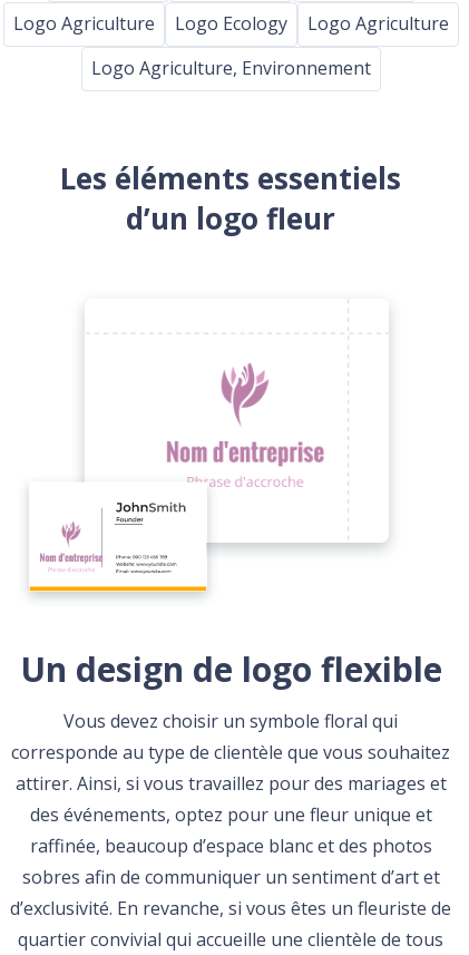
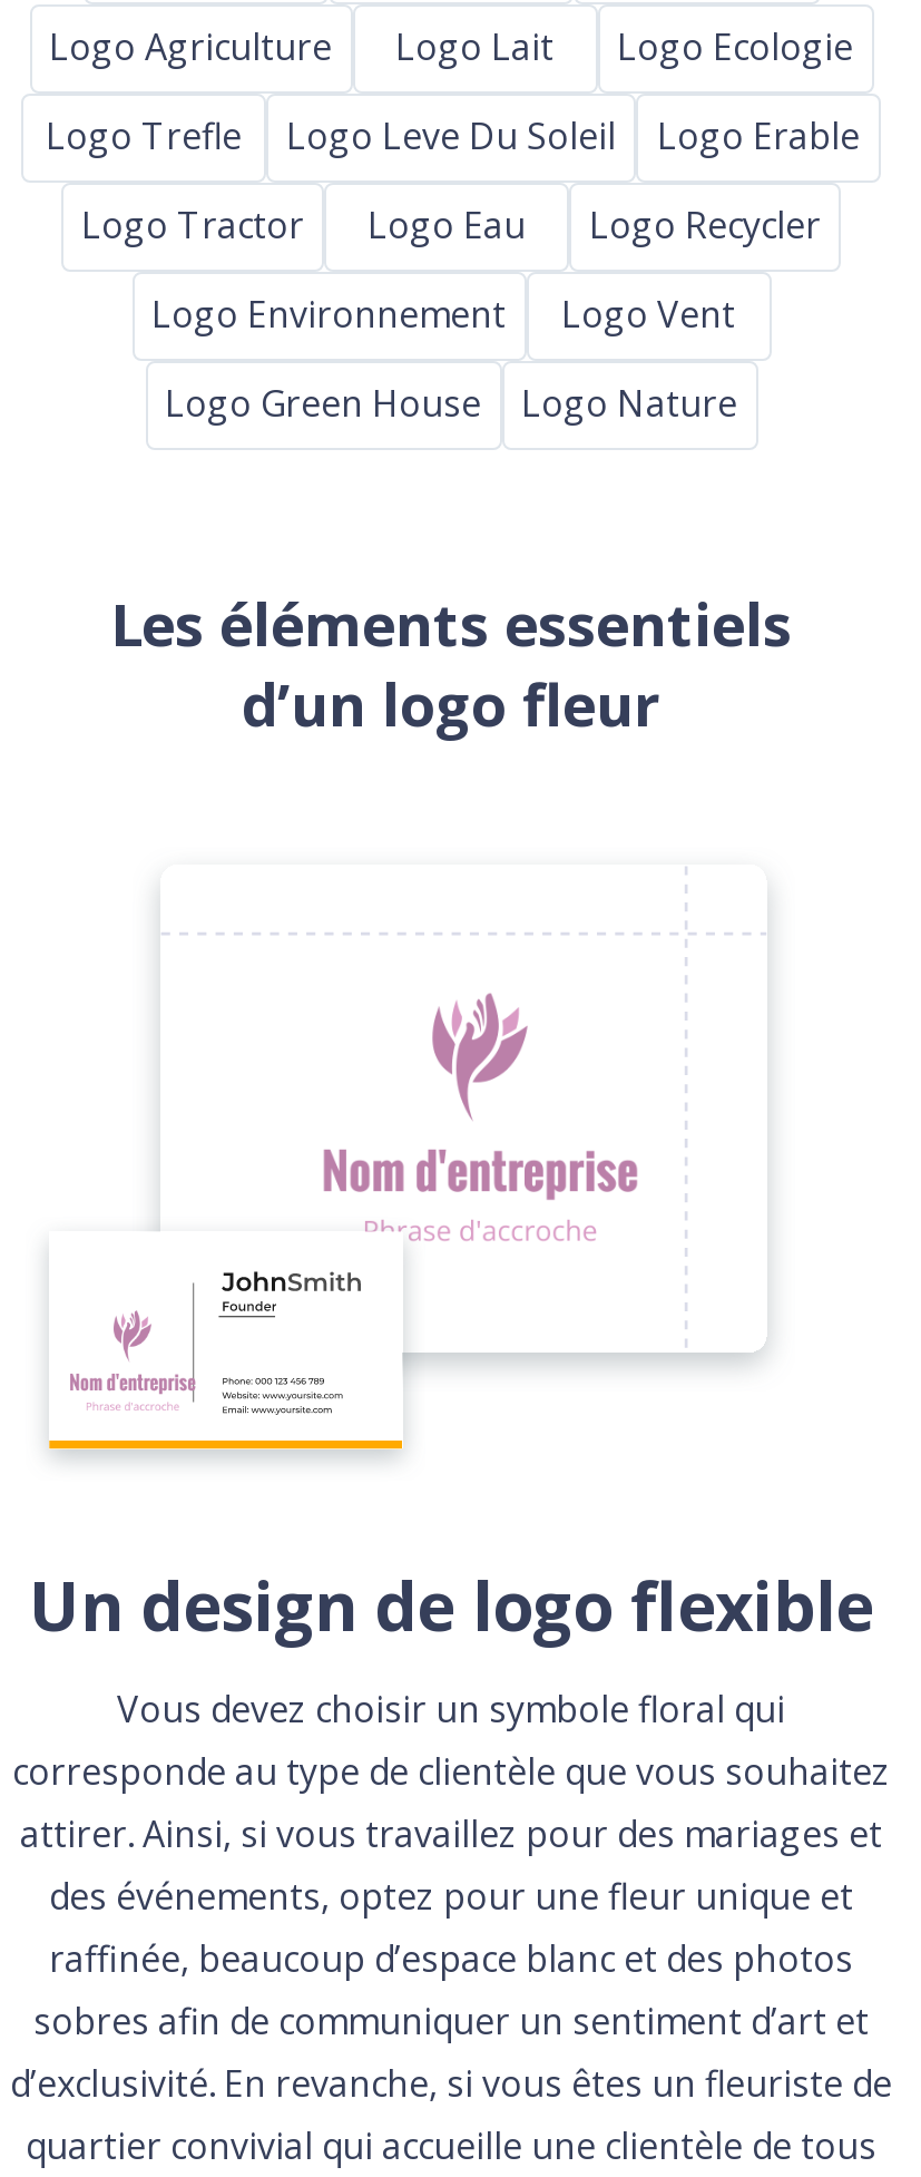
[91,12,448,81] Logo Ecology | Logo Agriculture | Logo Agriculture, Environnement -> [46,23,860,429] Logo Lait | Logo Ecologie | Logo Trefle | Logo Leve Du Soleil | Logo Erable | Logo Tractor | Logo Eau | Logo Recycler | Logo Environnement | Logo Vent | Logo Green House | Logo Nature

